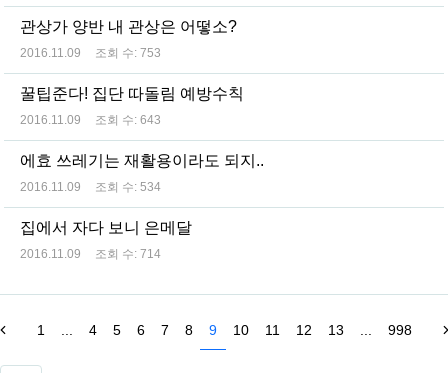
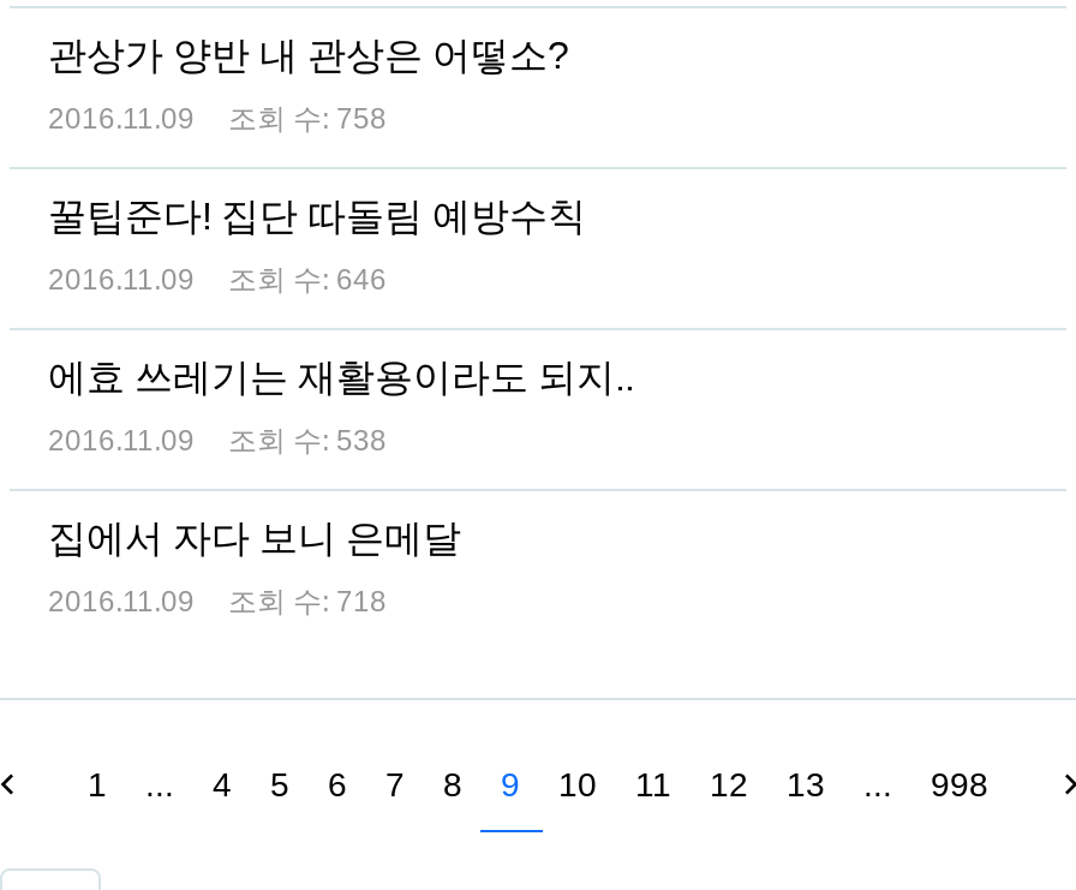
[20,46,161,60] 2016.11.09 조회 수: 753 -> [48,102,387,136] 2016.11.09 조회 수: 758
[20,113,161,127] 2016.11.09 조회 수: 643 -> [48,263,387,297] 2016.11.09 조회 수: 646
[20,180,161,194] 2016.11.09 조회 수: 534 -> [48,424,387,458] 2016.11.09 조회 수: 538
[20,247,161,261] 2016.11.09 조회 수: 714 -> [48,585,387,619] 2016.11.09 조회 수: 718

